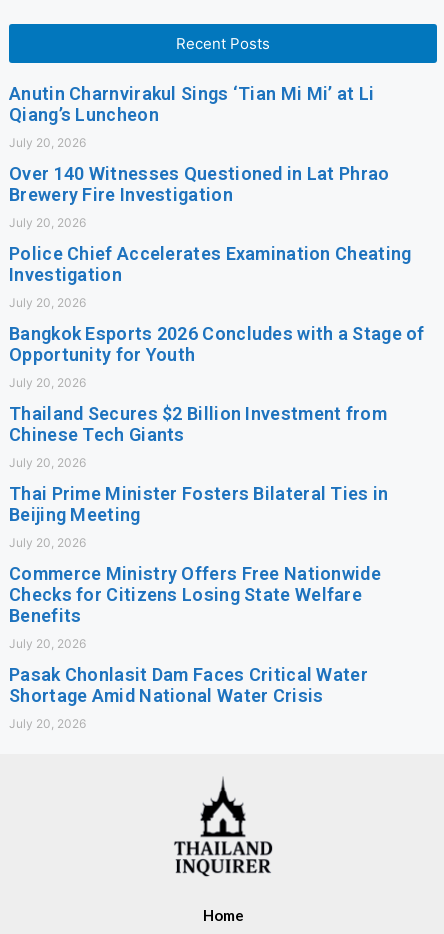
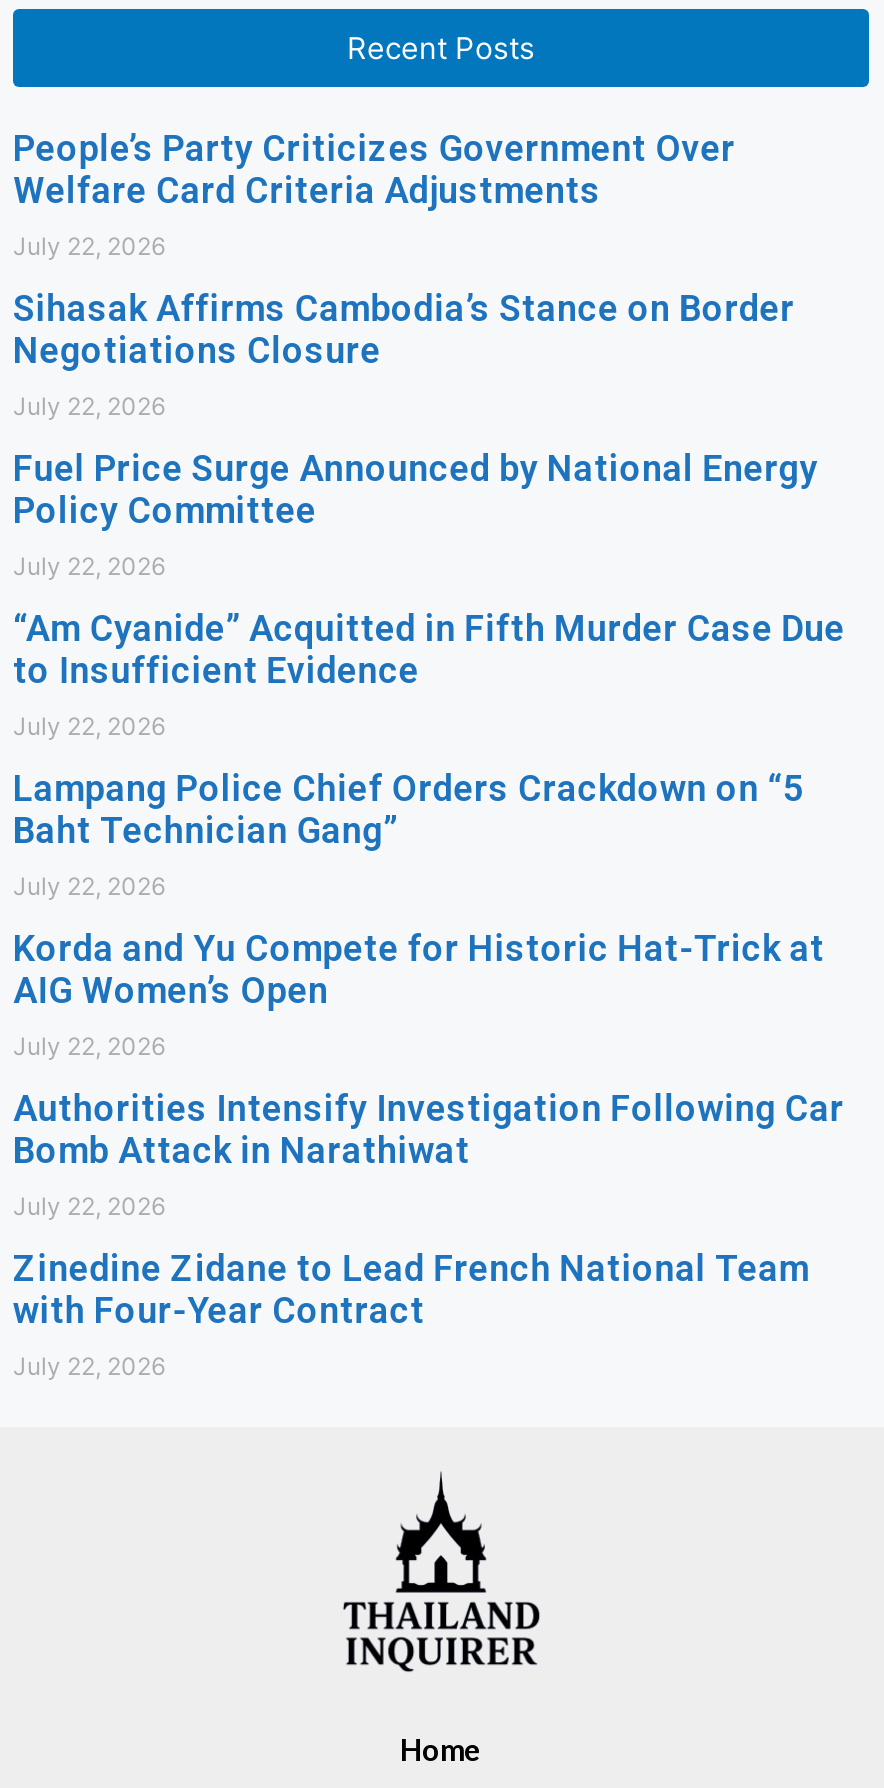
[9,83,374,125] Anutin Charnvirakul Sings ‘Tian Mi Mi’ at Li | Qiang’s Luncheon -> [13,127,736,211] People’s Party Criticizes Government Over | Welfare Card Criteria Adjustments
[9,135,86,150] July 20, 2026 -> [13,231,165,261] July 22, 2026
[9,163,390,205] Over 140 Witnesses Questioned in Lat Phrao | Brewery Fire Investigation -> [13,287,795,371] Sihasak Affirms Cambodia’s Stance on Border | Negotiations Closure
[9,215,86,230] July 20, 2026 -> [13,391,165,421] July 22, 2026
[9,243,411,285] Police Chief Accelerates Examination Cheating | Investigation -> [13,447,818,531] Fuel Price Surge Announced by National Energy | Policy Committee
[9,295,86,310] July 20, 2026 -> [13,551,165,581] July 22, 2026
[9,323,425,365] Bangkok Esports 2026 Concludes with a Stage of | Opportunity for Youth -> [13,607,845,691] “Am Cyanide” Acquitted in Fifth Murder Case Due | to Insufficient Evidence
[9,375,86,390] July 20, 2026 -> [13,711,165,741] July 22, 2026
[9,403,387,445] Thailand Secures $2 Billion Investment from | Chinese Tech Giants -> [13,767,803,851] Lampang Police Chief Orders Crackdown on “5 | Baht Technician Gang”
[9,455,86,470] July 20, 2026 -> [13,871,165,901] July 22, 2026
[9,483,388,525] Thai Prime Minister Fosters Bilateral Ties in | Beijing Meeting -> [13,927,825,1011] Korda and Yu Compete for Historic Hat-Trick at | AIG Women’s Open
[9,535,86,550] July 20, 2026 -> [13,1031,165,1061] July 22, 2026
[9,563,381,626] Commerce Ministry Offers Free Nationwide | Checks for Citizens Losing State Welfare | Benefits -> [13,1087,844,1171] Authorities Intensify Investigation Following Car | Bomb Attack in Narathiwat
[9,636,86,651] July 20, 2026 -> [13,1191,165,1221] July 22, 2026
[9,664,368,706] Pasak Chonlasit Dam Faces Critical Water | Shortage Amid National Water Crisis -> [13,1247,809,1331] Zinedine Zidane to Lead French National Team | with Four-Year Contract
[9,716,86,731] July 20, 2026 -> [13,1351,165,1381] July 22, 2026

